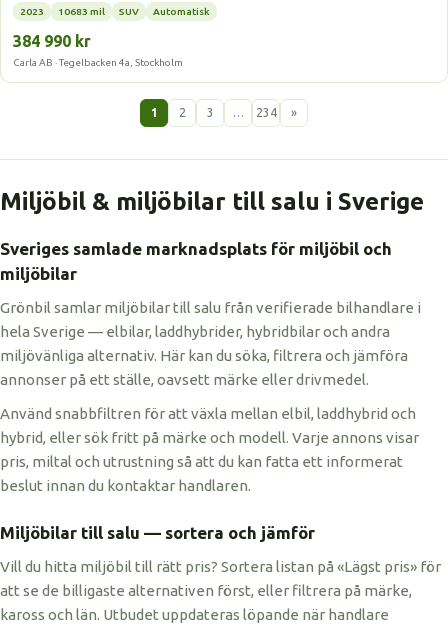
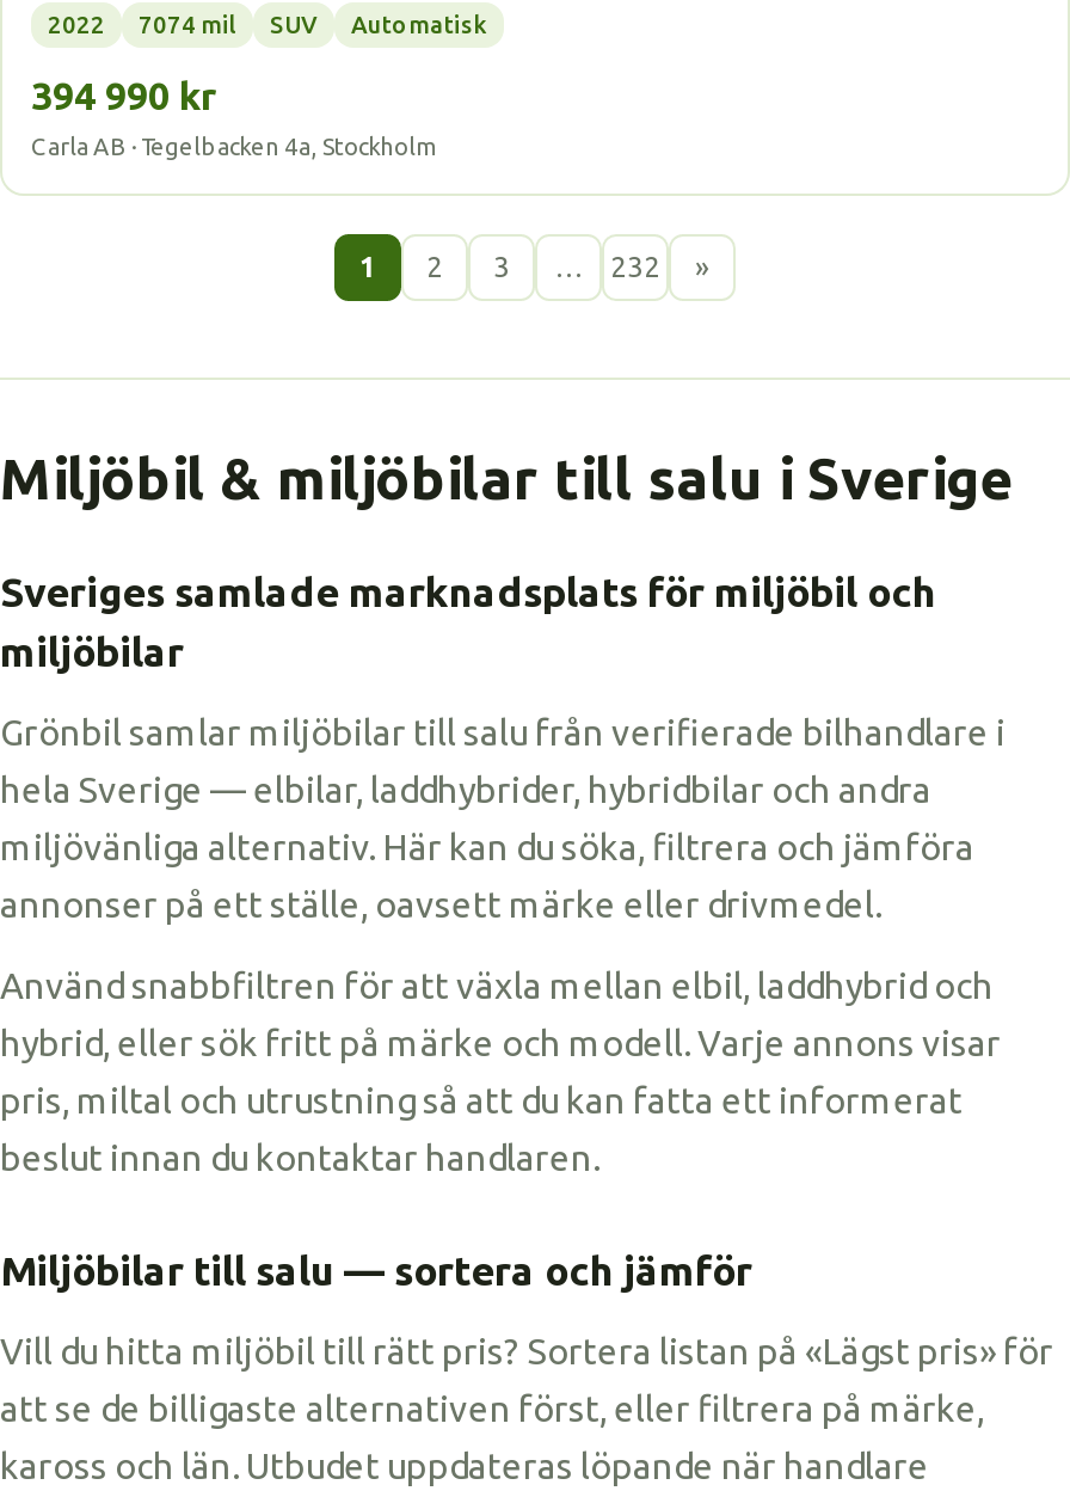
[20,6,105,17] 2023 | 10683 mil -> [48,12,236,38] 2022 | 7074 mil
[13,32,91,50] 384 990 kr -> [31,74,217,117] 394 990 kr
[255,106,276,119] 234 -> [610,251,660,282] 232

